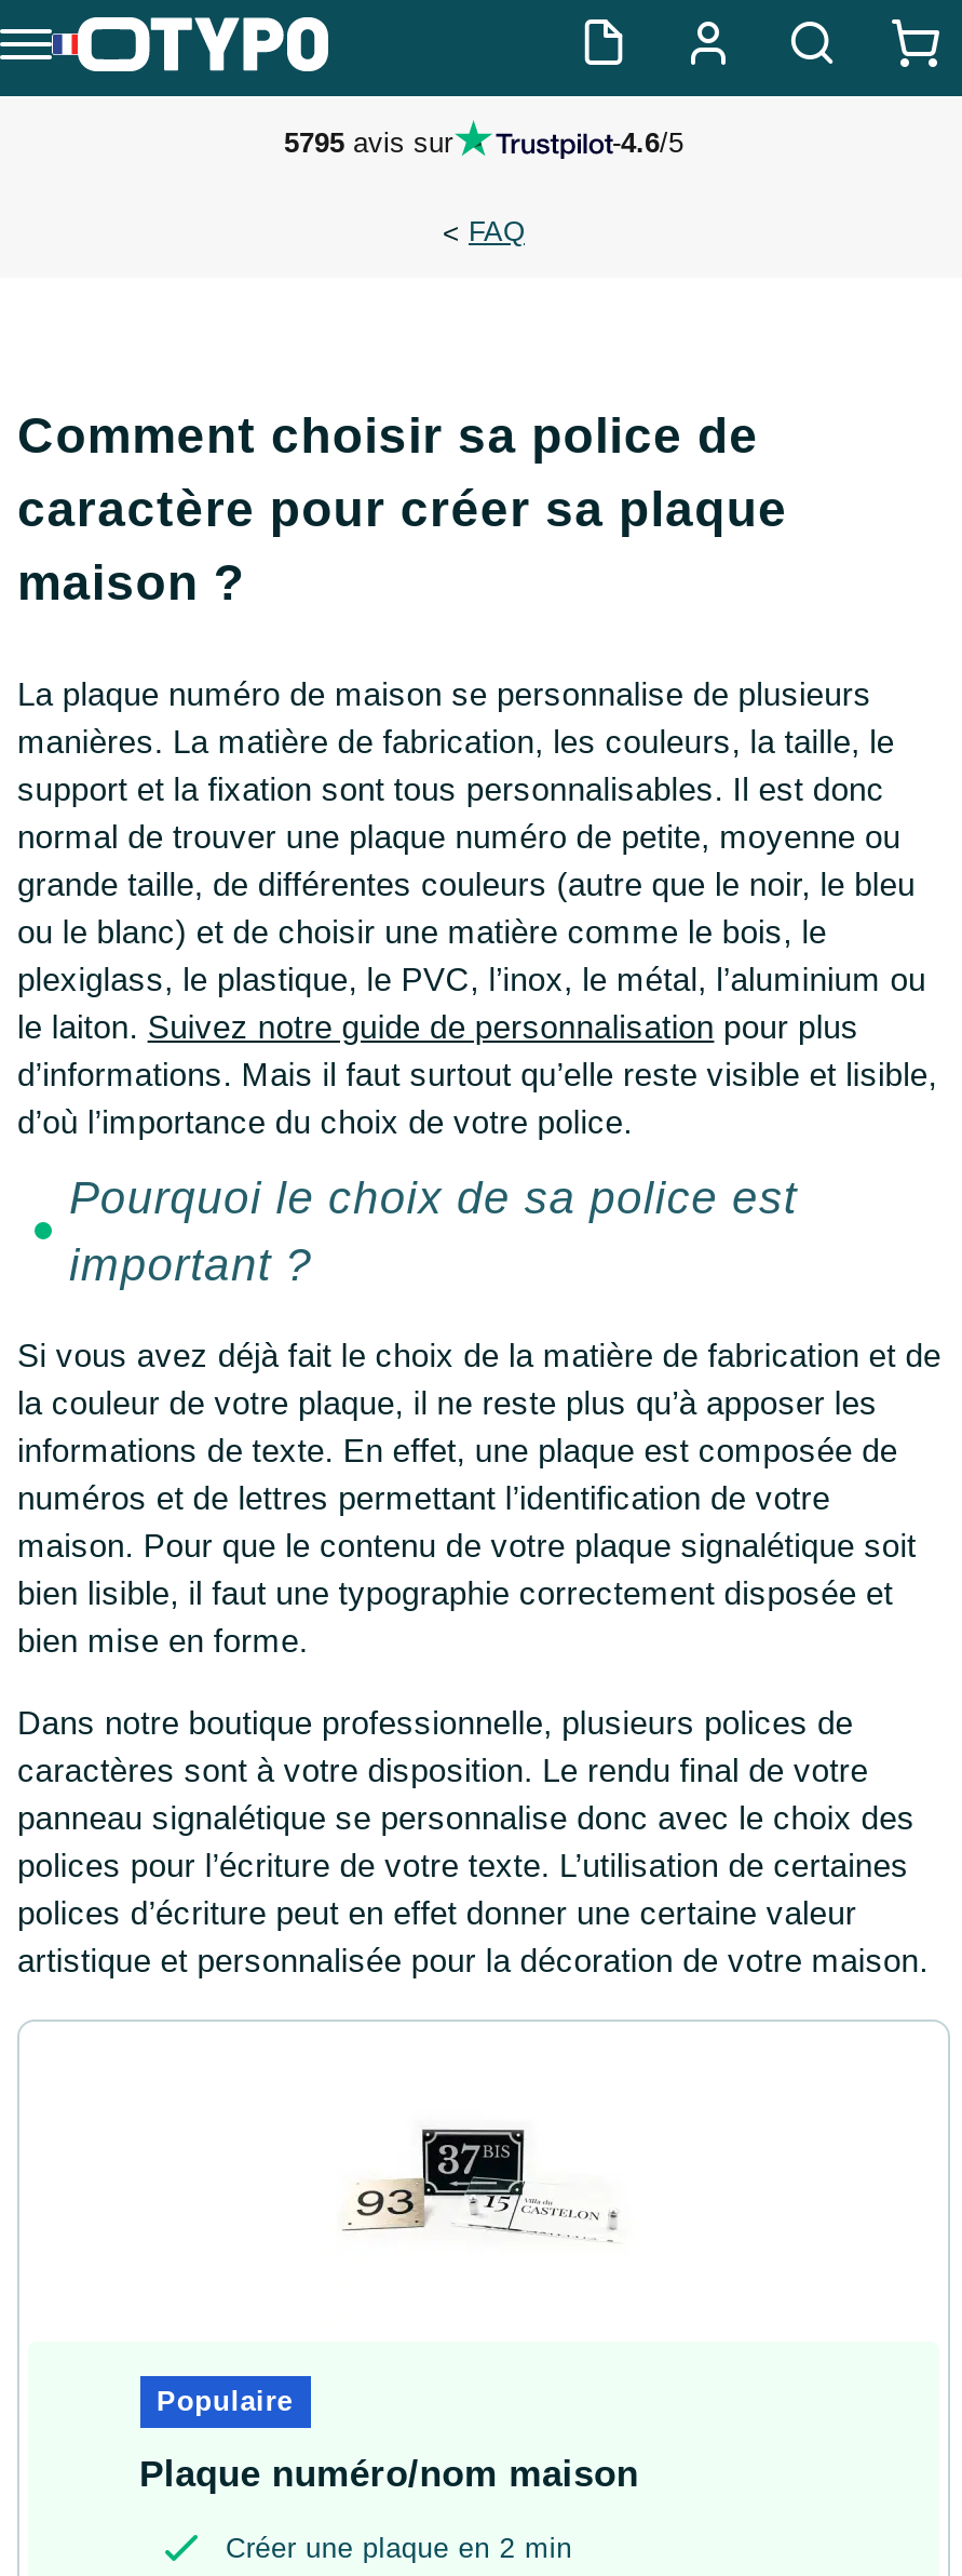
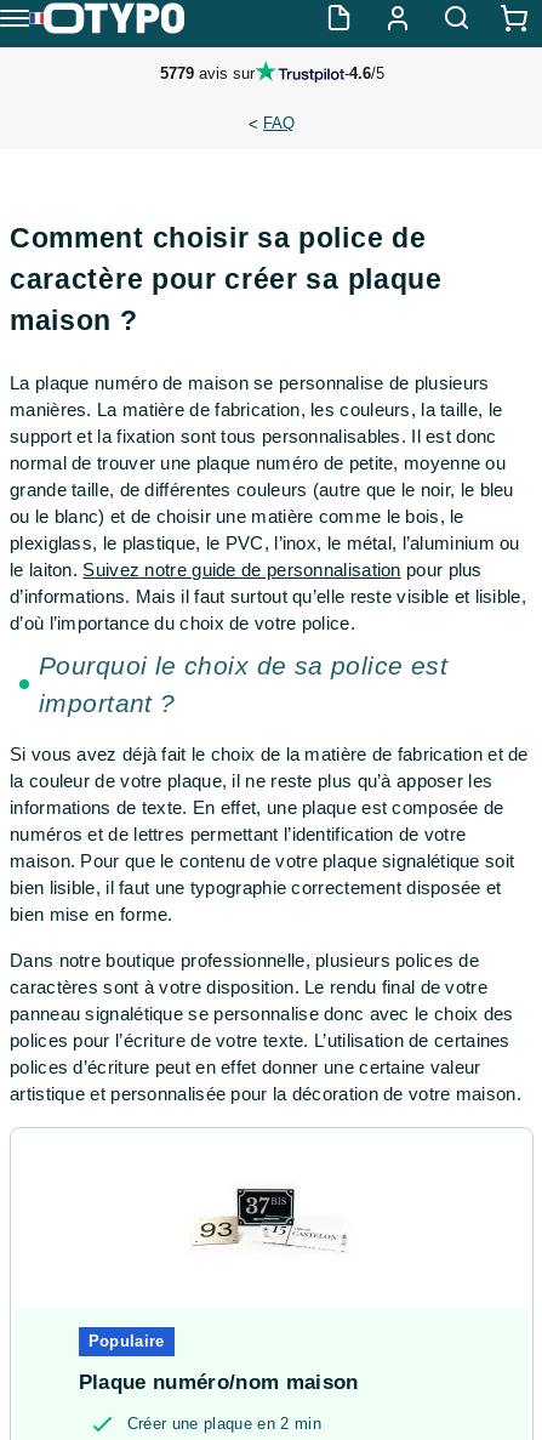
[284,125,452,158] 5795 avis sur -> [159,64,254,82] 5779 avis sur

